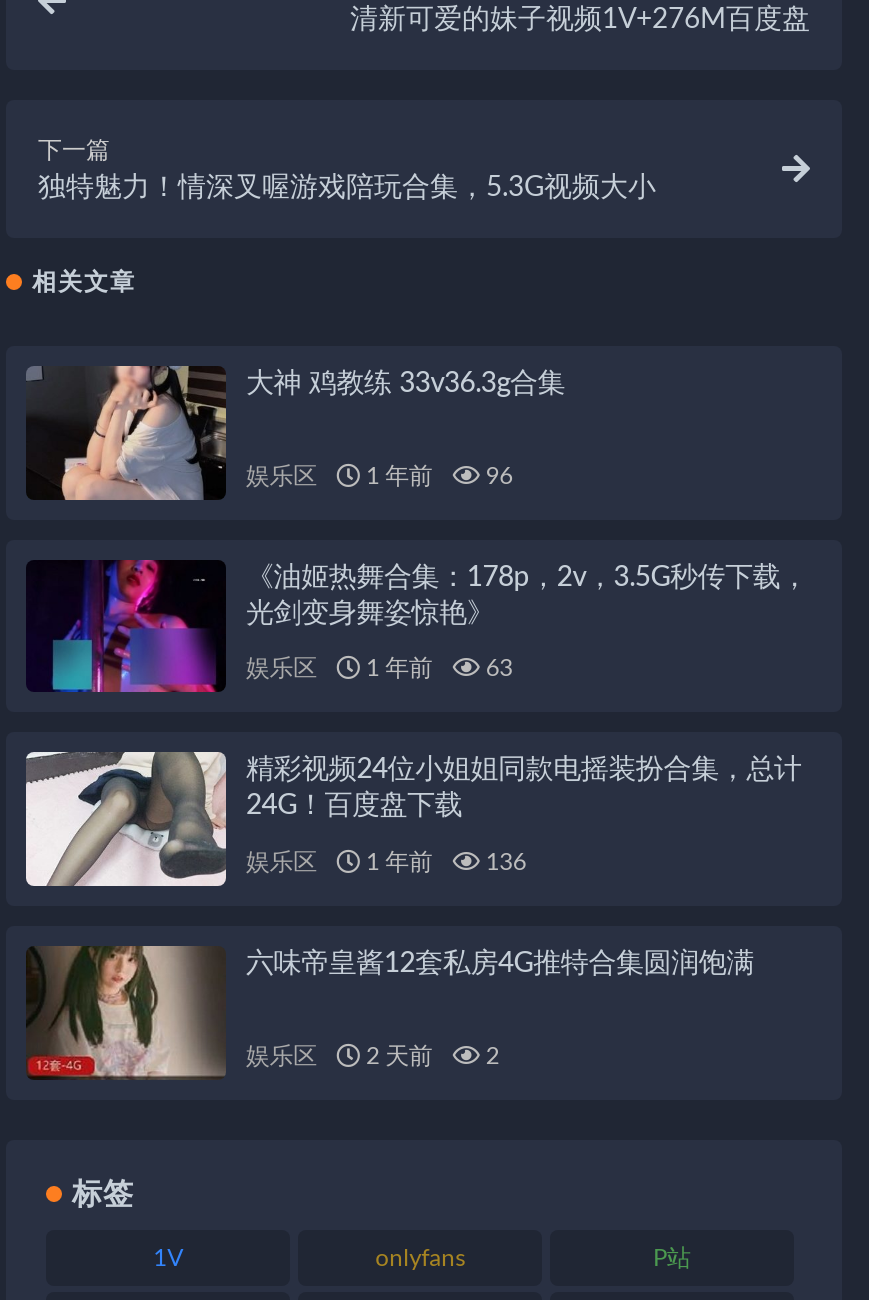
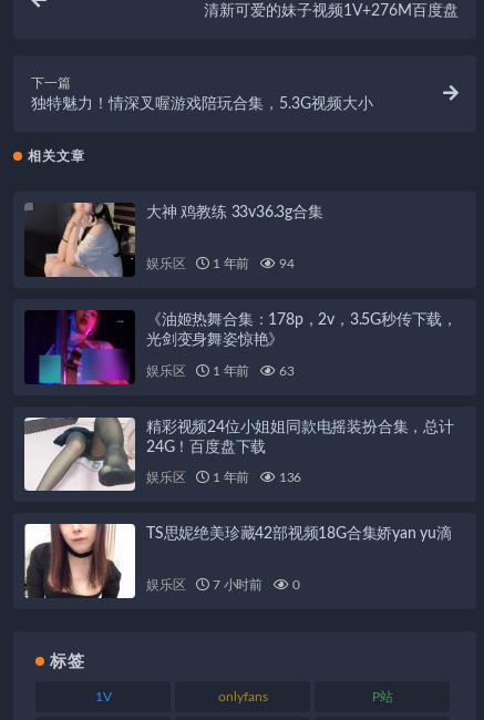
[246,464,513,488] 娱乐区 1 年前 96 -> [146,257,294,270] 娱乐区 1 年前 94
[26,946,754,1080] [image] | 六味帝皇酱12套私房4G推特合集圆润饱满 -> [23,523,452,599] [image] | TS思妮绝美珍藏42部视频18G合集娇yan yu滴
[360,1044,499,1068] 2 天前 | 2 -> [210,578,300,591] 7 小时前 | 0

